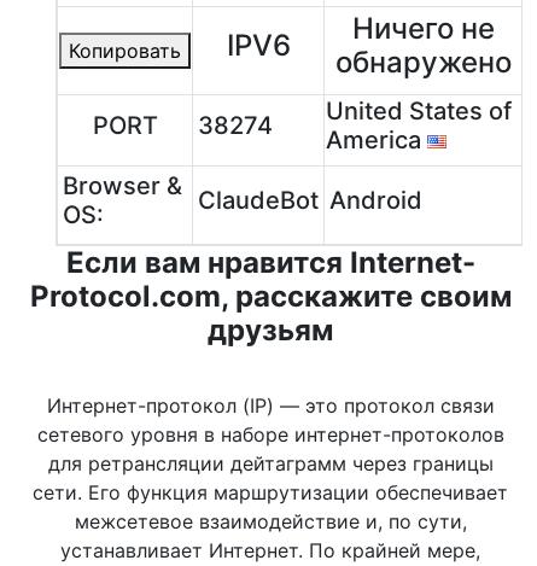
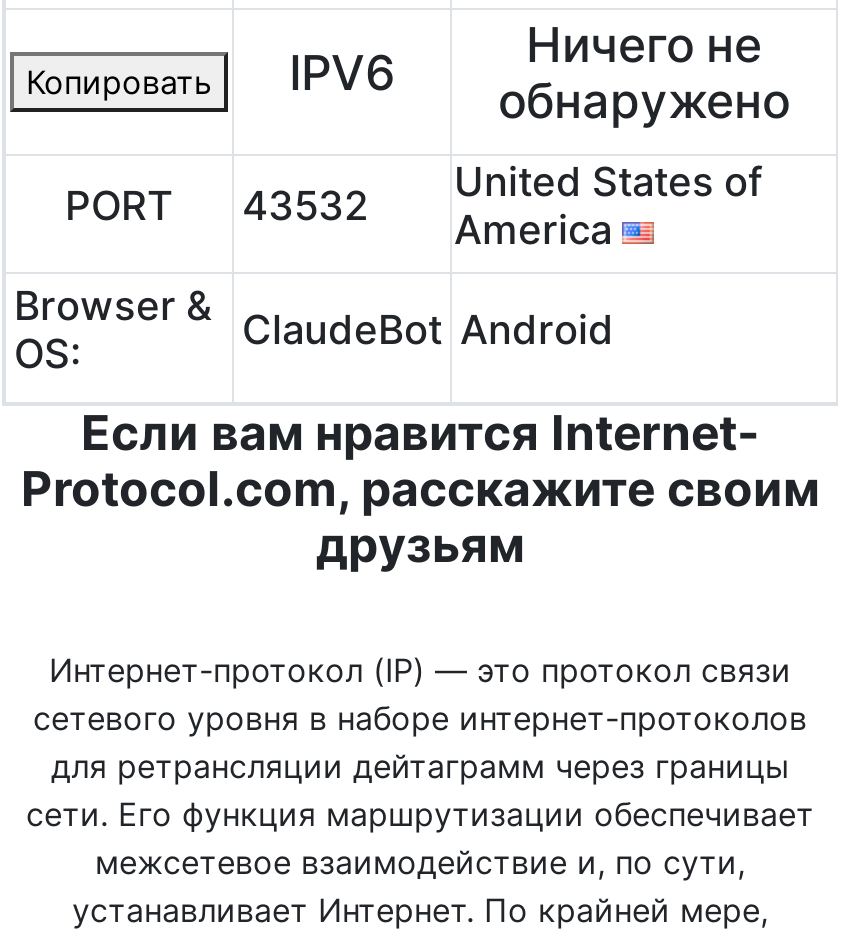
[92,97,512,154] PORT 38274 United States of America -> [65,158,762,254] PORT 43532 United States of America

